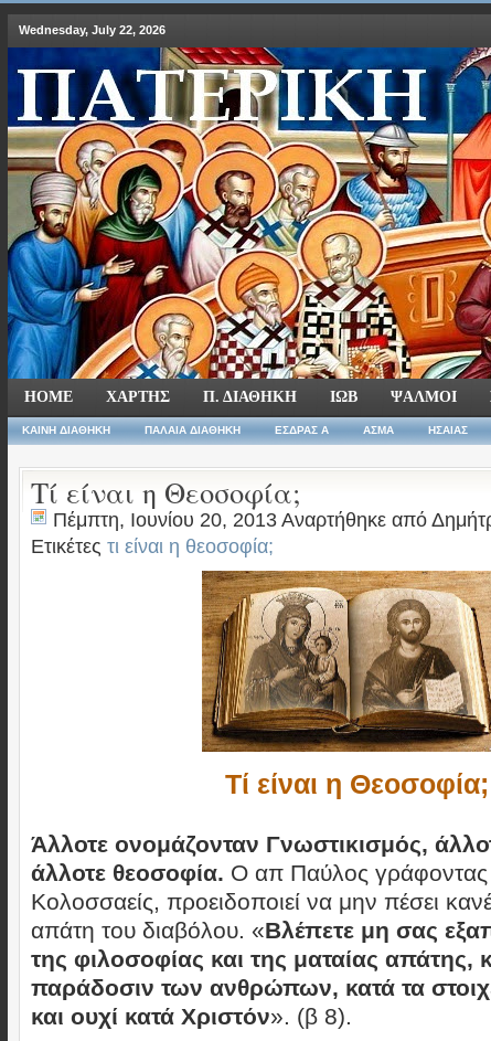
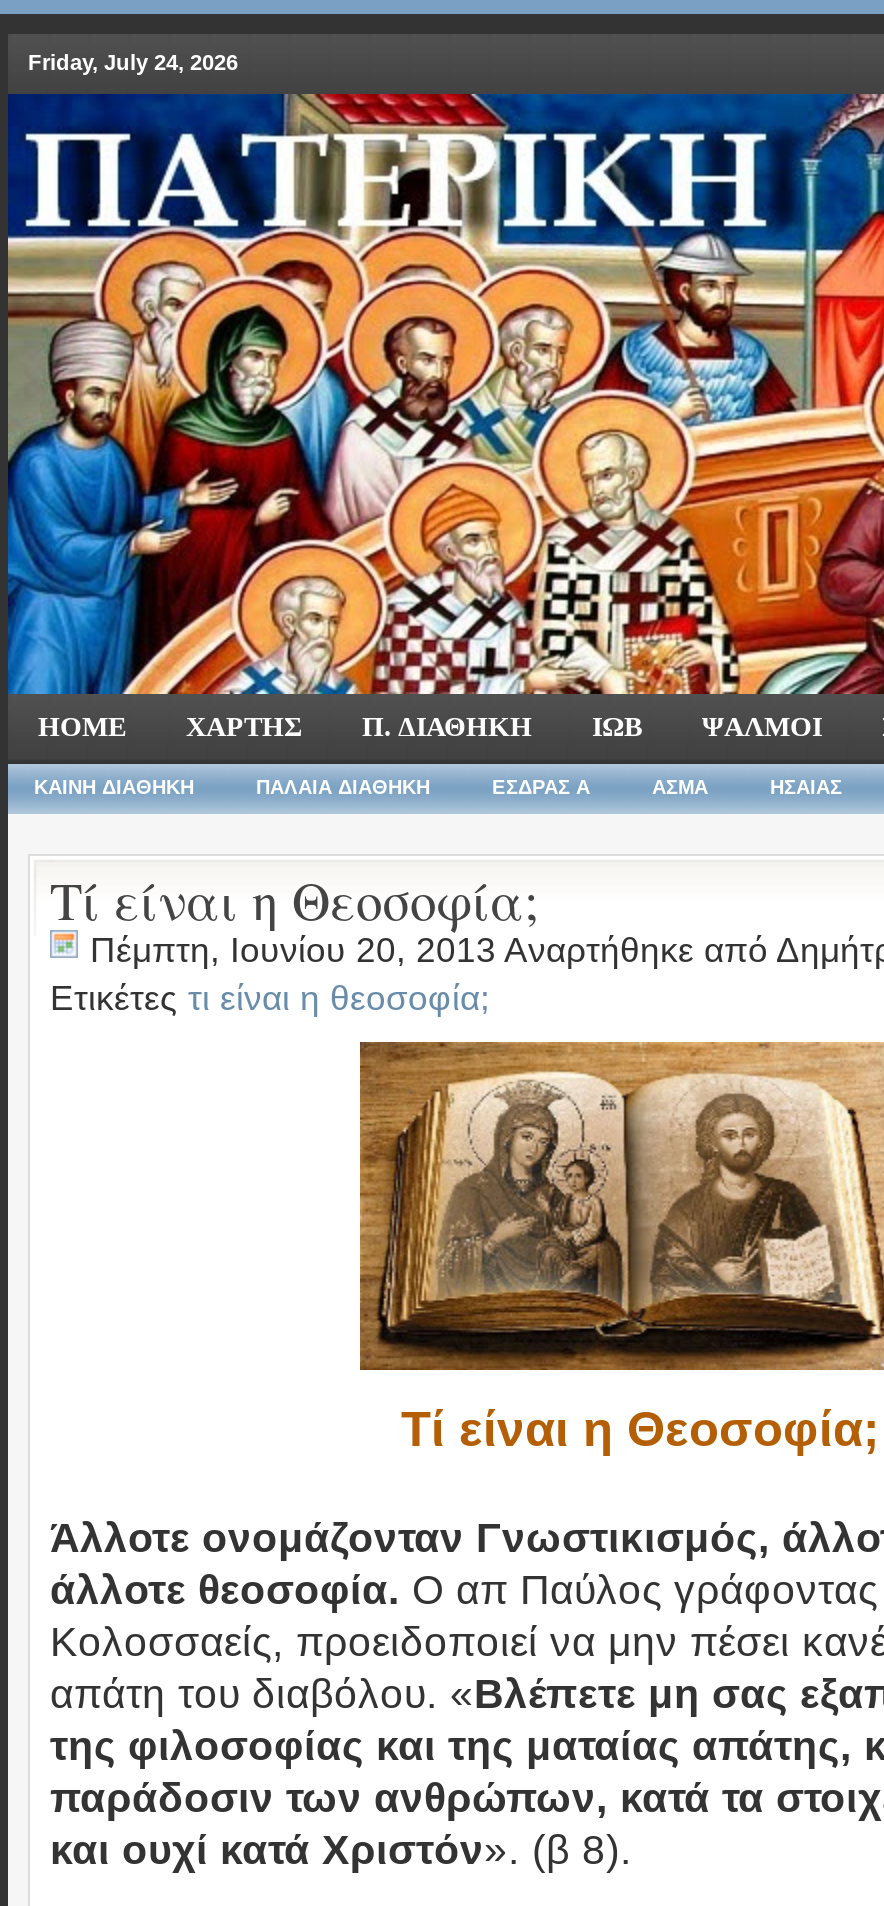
[19,23,166,36] Wednesday, July 22, 2026 -> [28,50,238,74] Friday, July 24, 2026

